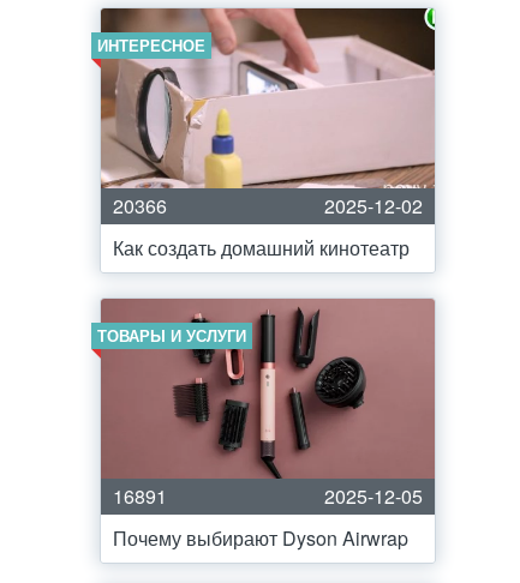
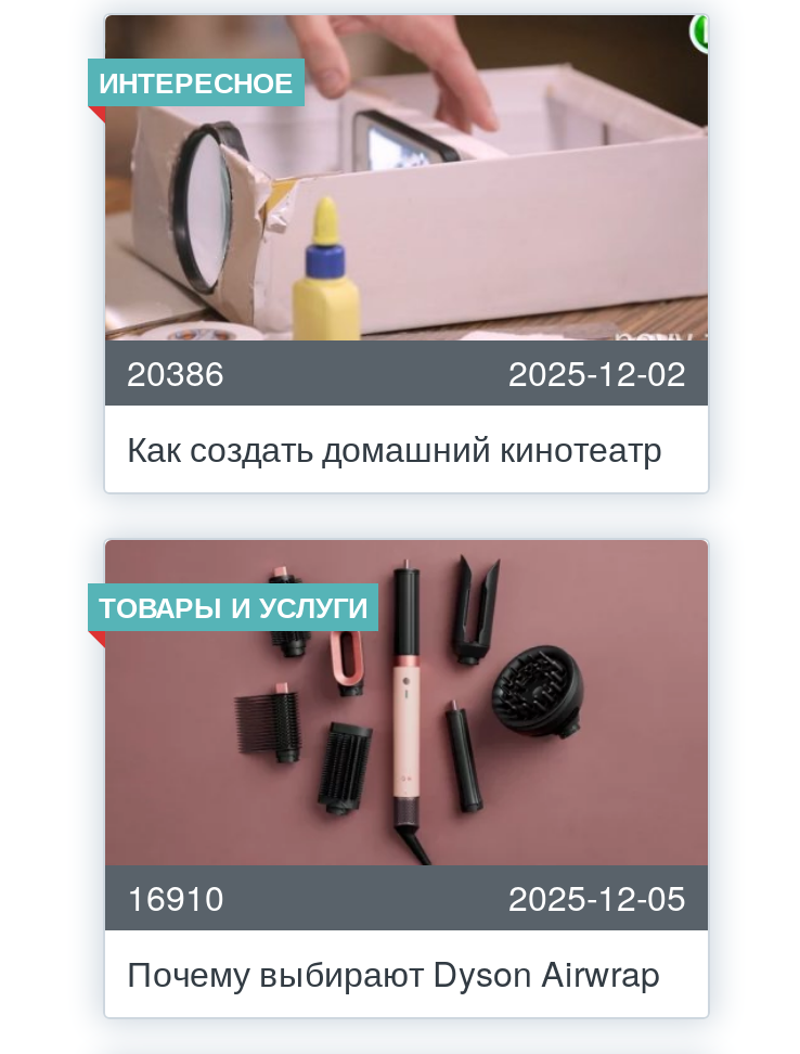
[113,192,167,220] 20366 -> [127,347,224,397] 20386
[113,482,167,510] 16891 -> [127,872,224,922] 16910

